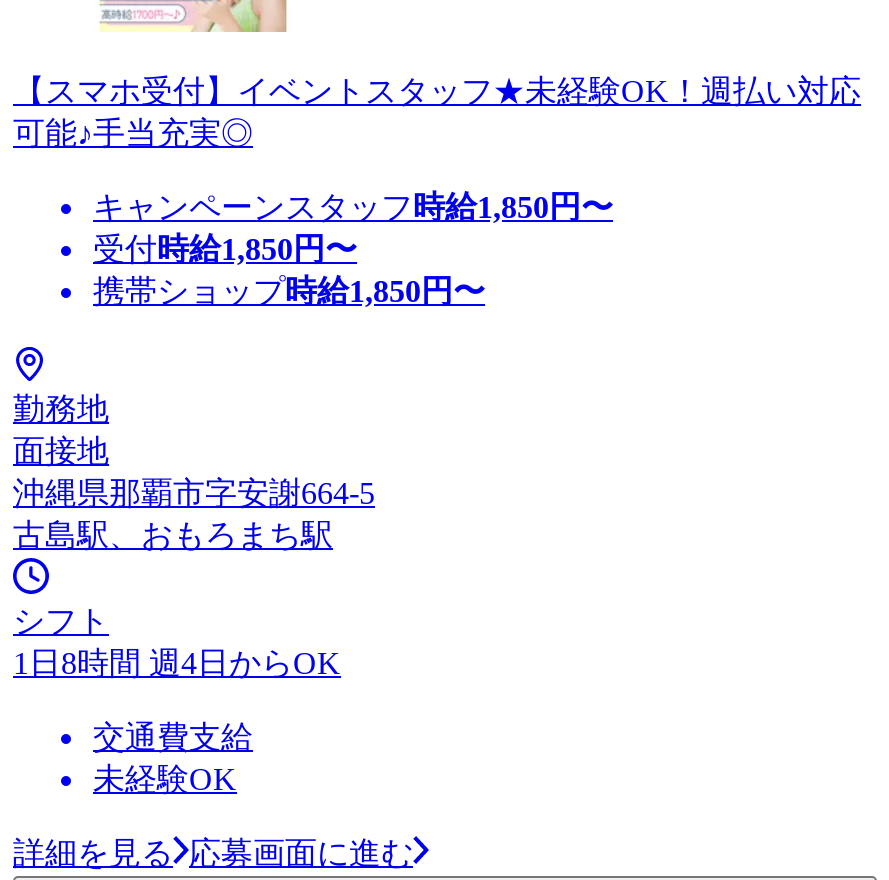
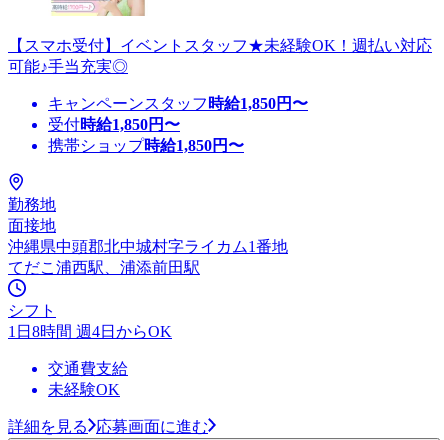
[13,476,375,552] 沖縄県那覇市字安謝664-5 | 古島駅、おもろまち駅 -> [8,238,288,276] 沖縄県中頭郡北中城村字ライカム1番地 | てだこ浦西駅、浦添前田駅

